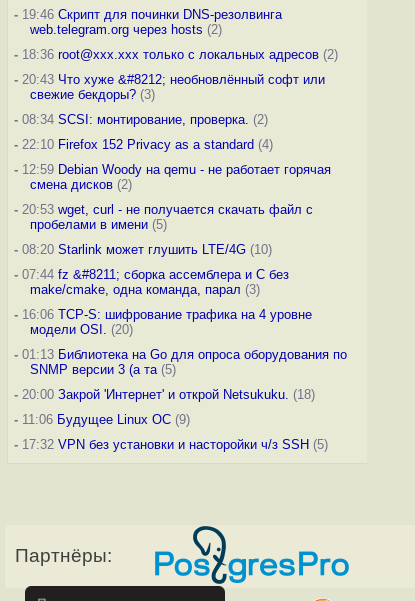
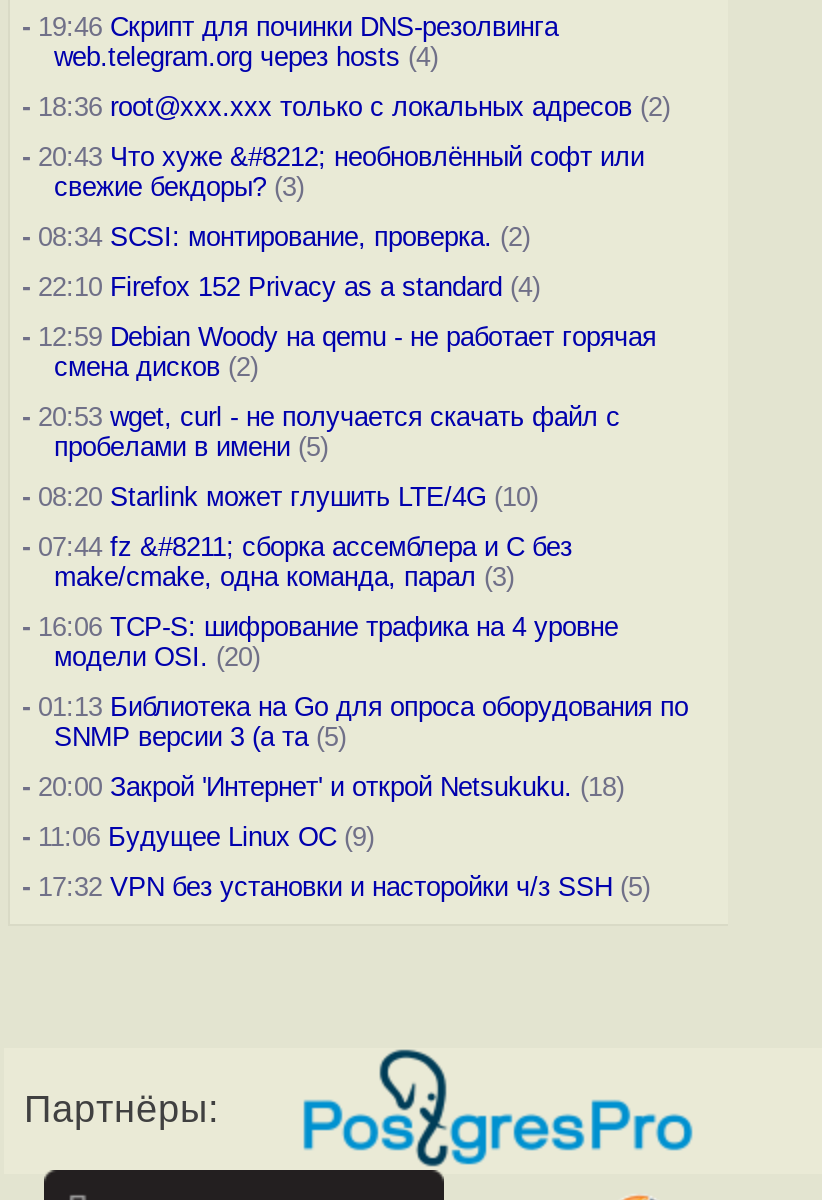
[30,22,222,37] web.telegram.org через hosts (2) -> [54,42,438,72] web.telegram.org через hosts (4)

